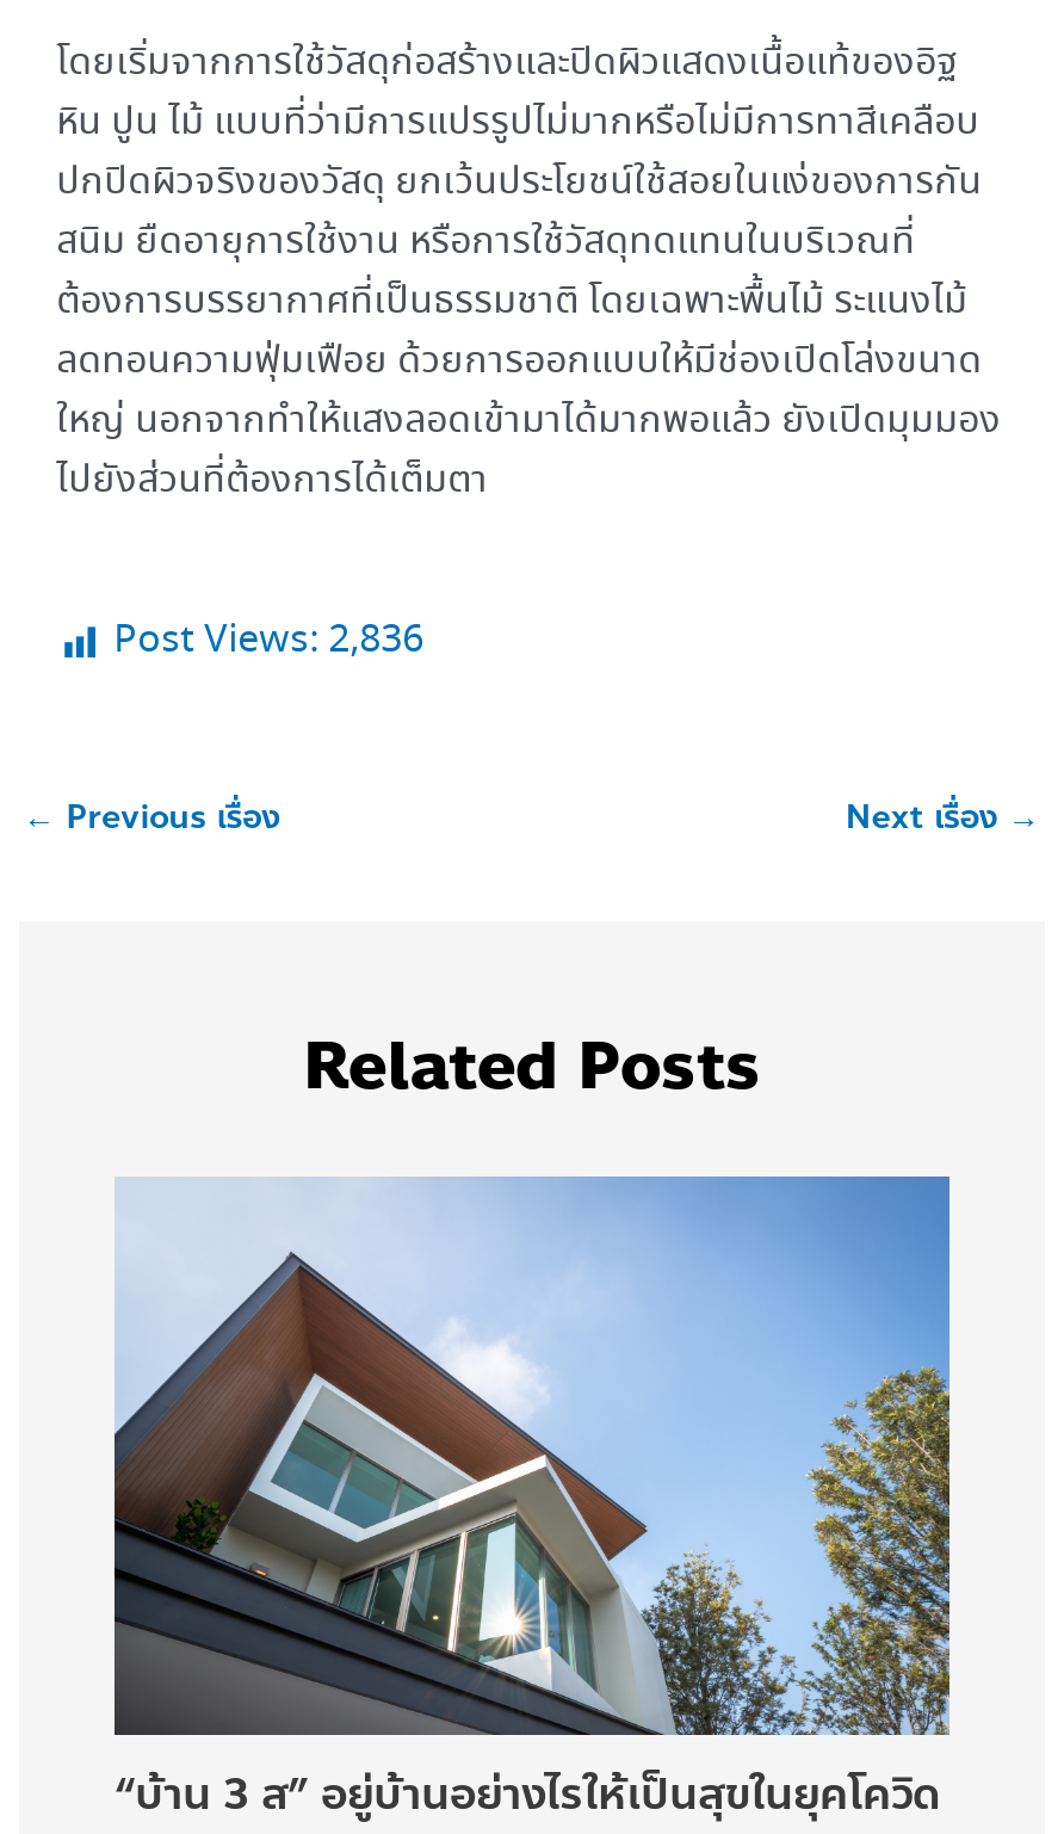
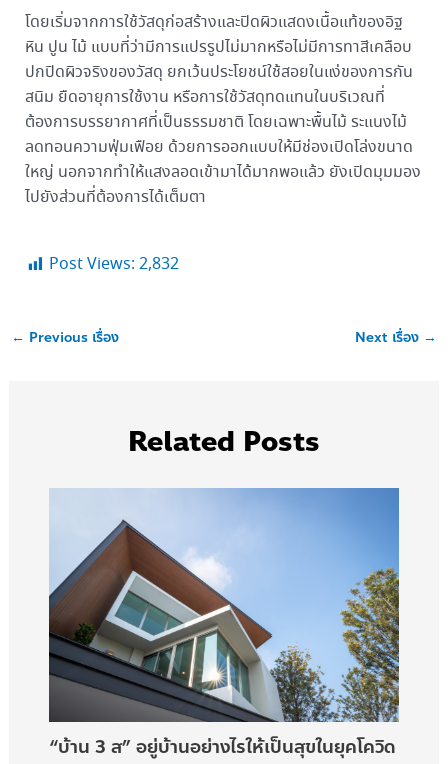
[114,614,424,668] Post Views: 2,836 -> [49,253,179,276] Post Views: 2,832

